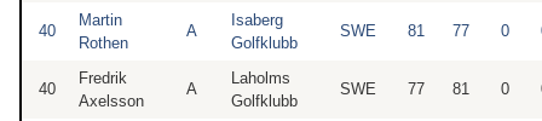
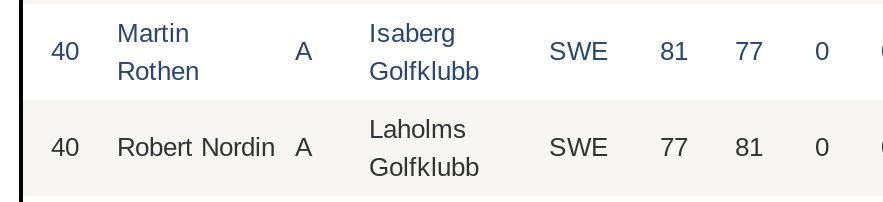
[79,69,144,110] Fredrik | Axelsson -> [117,132,275,162] Robert Nordin

